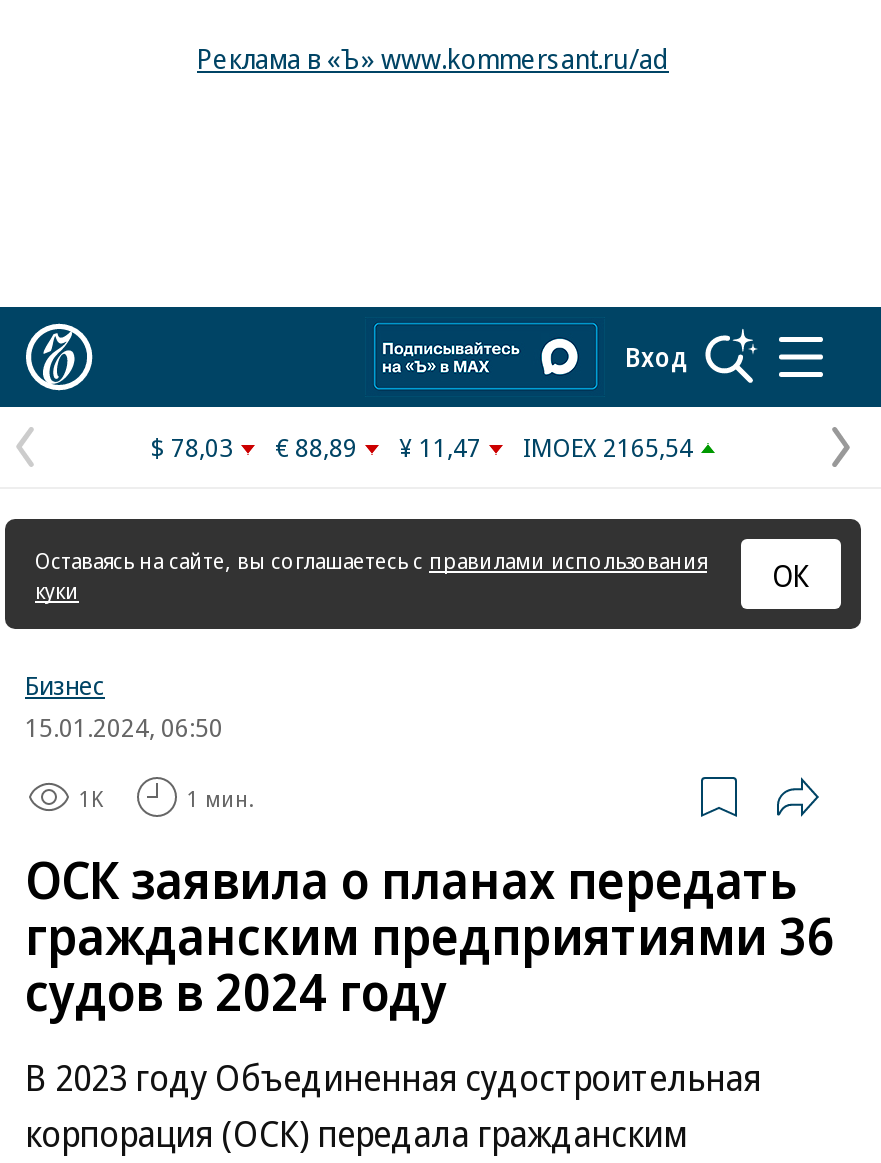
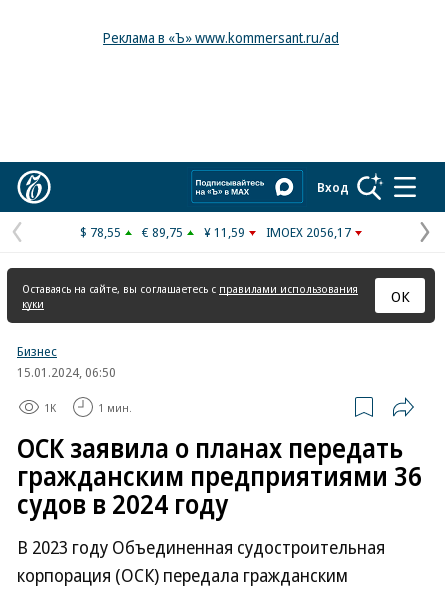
[151,429,233,465] $ 78,03 -> [80,223,121,241] $ 78,55
[275,429,357,465] € 88,89 -> [142,223,183,241] € 89,75
[399,429,481,465] ¥ 11,47 -> [204,223,245,241] ¥ 11,59
[523,429,693,465] IMOEX 2165,54 -> [266,223,351,241] IMOEX 2056,17

